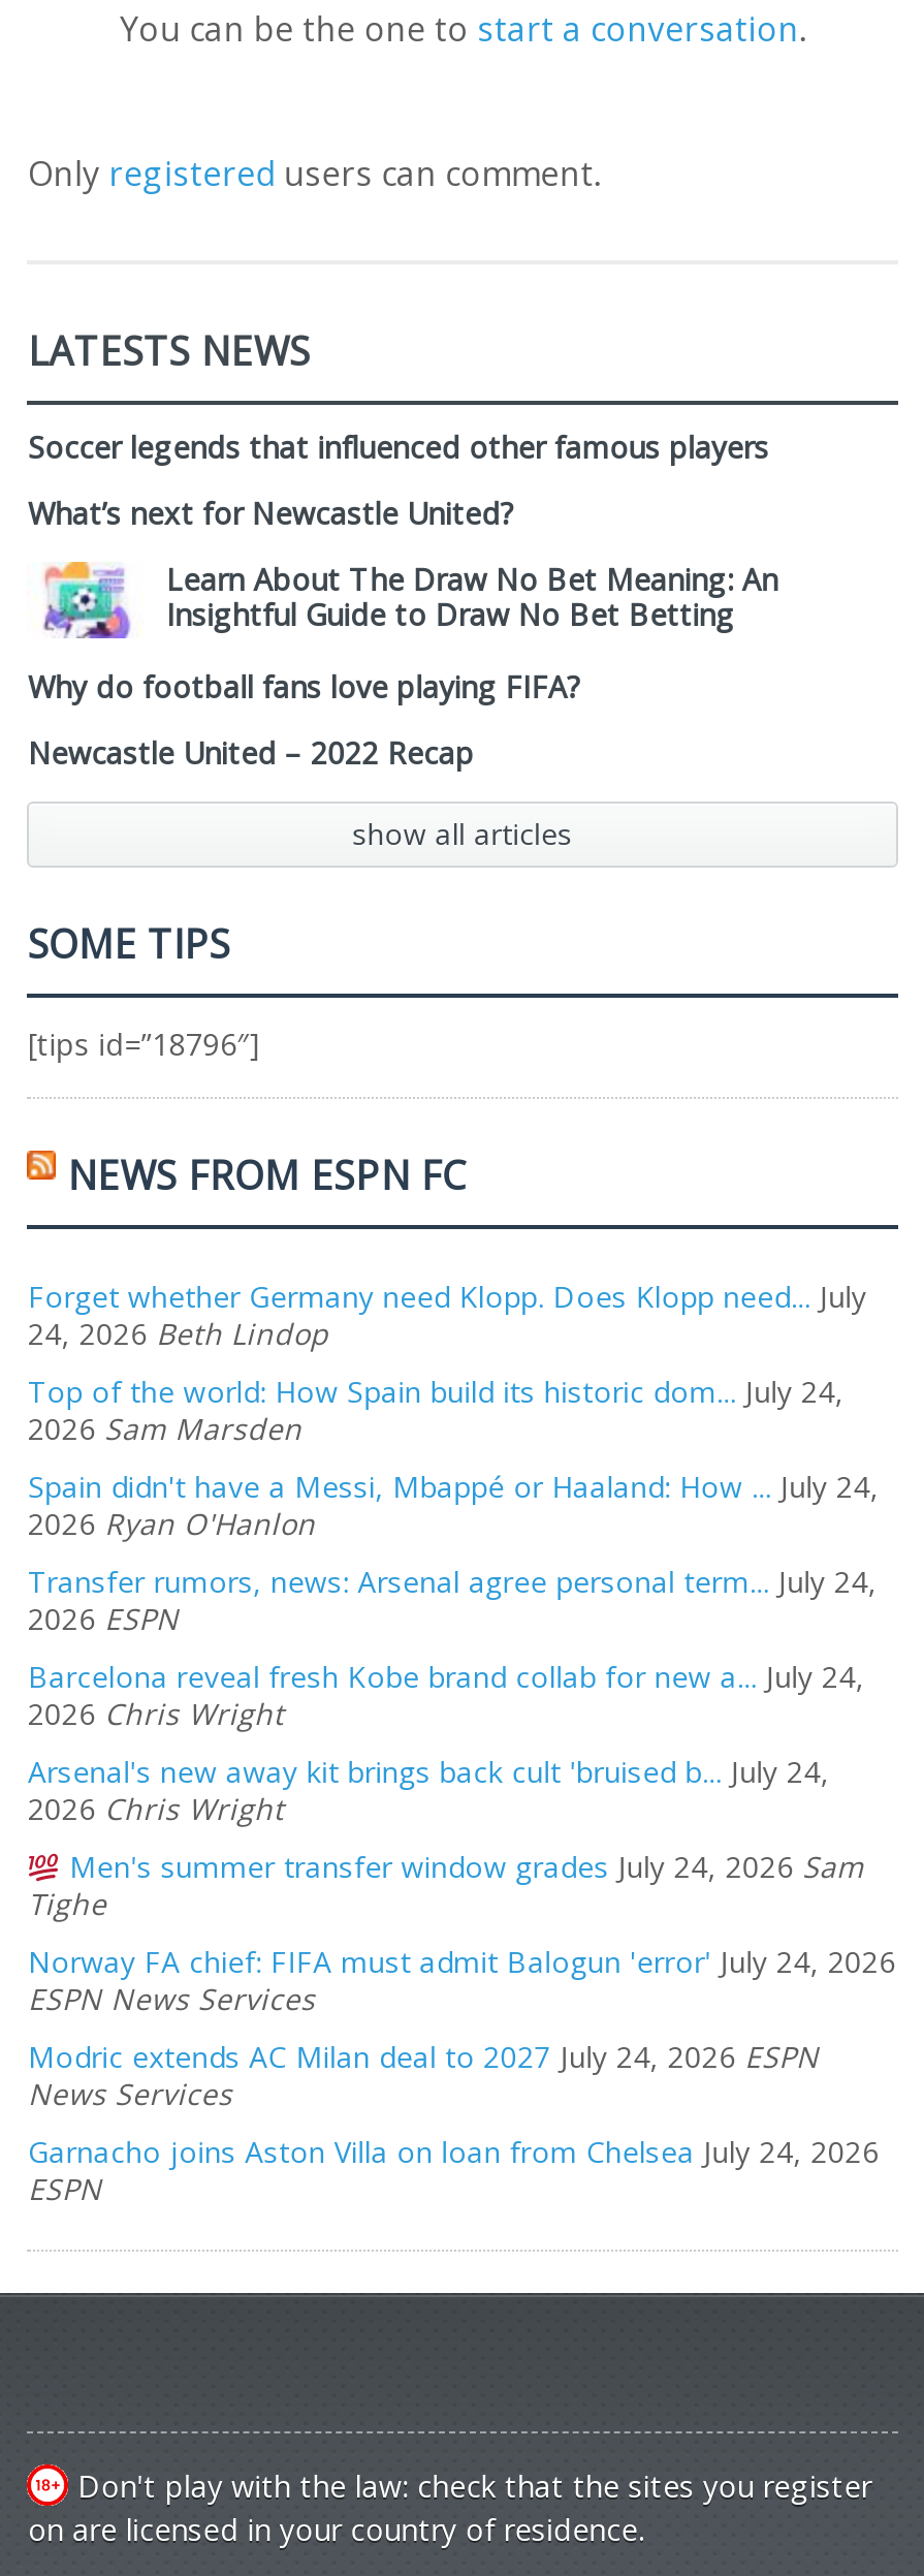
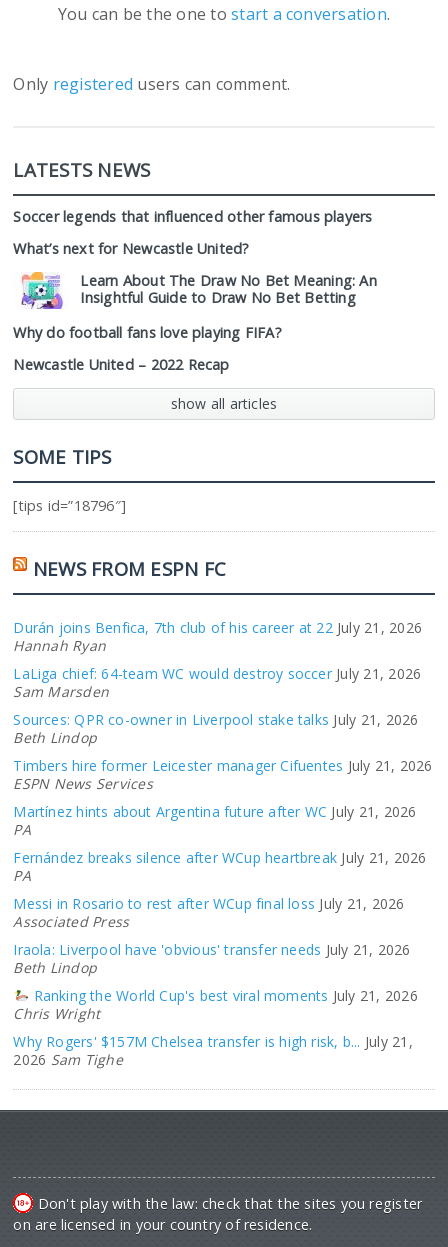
[28,1277,896,1982] Forget whether Germany need Klopp. Does Klopp need... July | 24, 2026 Beth Lindop | Top of the world: How Spain build its historic dom... July 24, | 2026 Sam Marsden | Spain didn't have a Messi, Mbappé or Haaland: How ... July 24, | 2026 Ryan O'Hanlon | Transfer rumors, news: Arsenal agree personal term... July 24, | 2026 ESPN | Barcelona reveal fresh Kobe brand collab for new a... July 24, | 2026 Chris Wright | Arsenal's new away kit brings back cult 'bruised b... July 24, | 2026 Chris Wright | Men's summer transfer window grades July 24, 2026 Sam | Tighe | Norway FA chief: FIFA must admit Balogun 'error' July 24, 2026 -> [13,618,433,775] Durán joins Benfica, 7th club of his career at 22 July 21, 2026 | Hannah Ryan | LaLiga chief: 64-team WC would destroy soccer July 21, 2026 | Sam Marsden | Sources: QPR co-owner in Liverpool stake talks July 21, 2026 | Beth Lindop | Timbers hire former Leicester manager Cifuentes July 21, 2026
moved [28,1980,316,2019] -> [13,774,153,793]: ESPN News Services
[28,2037,879,2209] Modric extends AC Milan deal to 2027 July 24, 2026 ESPN | News Services | Garnacho joins Aston Villa on loan from Chelsea July 24, 2026 | ESPN -> [13,802,426,1069] Martínez hints about Argentina future after WC July 21, 2026 | PA | Fernández breaks silence after WCup heartbreak July 21, 2026 | PA | Messi in Rosario to rest after WCup final loss July 21, 2026 | Associated Press | Iraola: Liverpool have 'obvious' transfer needs July 21, 2026 | Beth Lindop | Ranking the World Cup's best viral moments July 21, 2026 | Chris Wright | Why Rogers' $157M Chelsea transfer is high risk, b... July 21, | 2026 Sam Tighe

